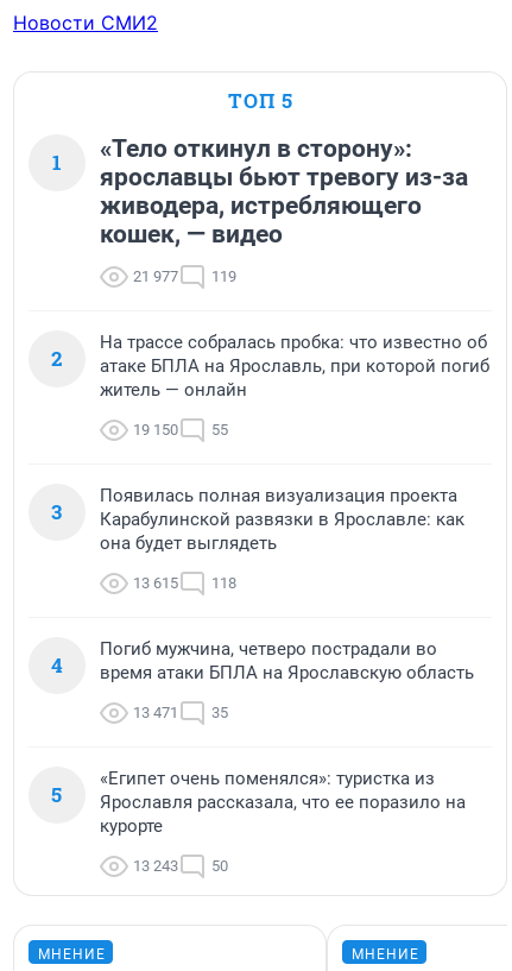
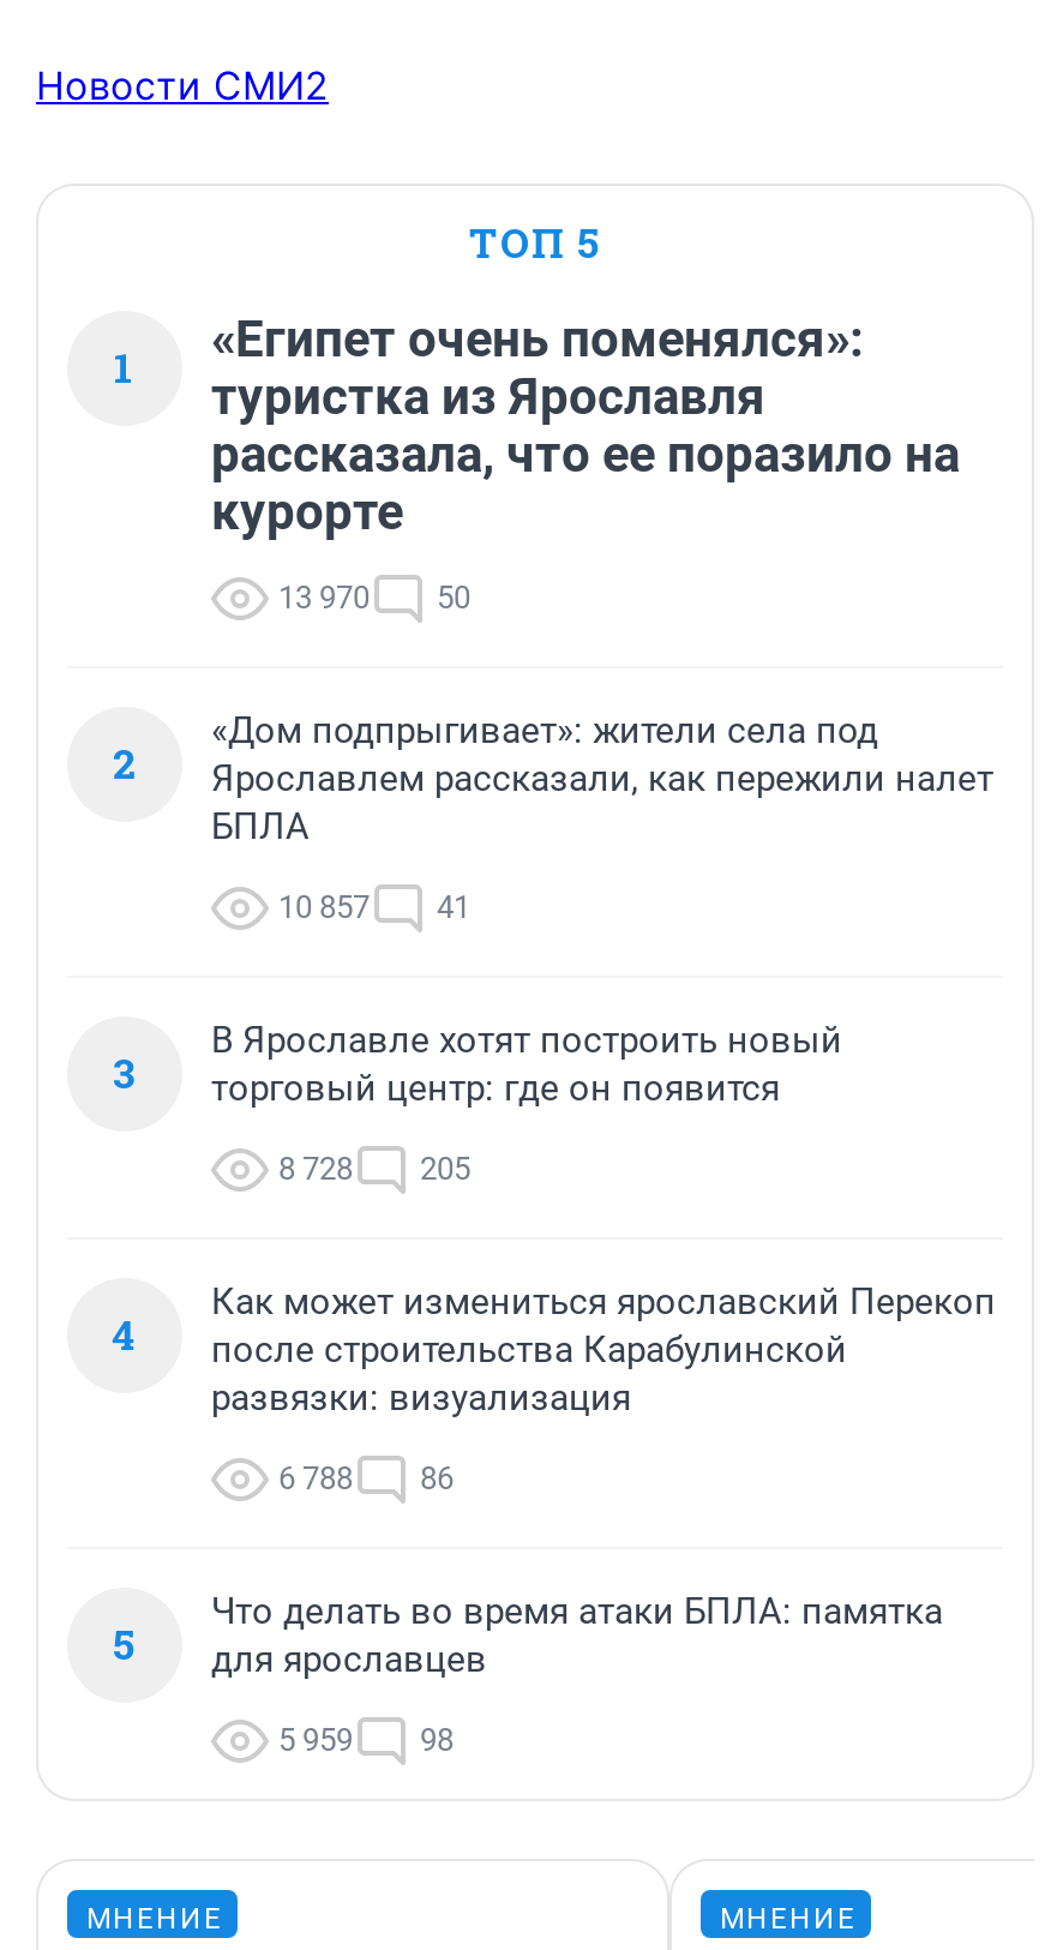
[100,134,468,248] «Тело откинул в сторону»: | ярославцы бьют тревогу из-за | живодера, истребляющего | кошек, — видео -> [211,311,960,541] «Египет очень поменялся»: | туристка из Ярославля | рассказала, что ее поразило на | курорте
[133,267,236,285] 21 977 | 119 -> [278,580,470,616] 13 970 | 50
[100,332,489,401] На трассе собралась пробка: что известно об | атаке БПЛА на Ярославль, при которой погиб | житель — онлайн -> [211,709,993,848] «Дом подпрыгивает»: жители села под | Ярославлем рассказали, как пережили налет | БПЛА
[133,421,228,439] 19 150 | 55 -> [278,889,470,925] 10 857 | 41
[100,485,464,554] Появилась полная визуализация проекта | Карабулинской развязки в Ярославле: как | она будет выглядеть -> [211,1019,842,1110] В Ярославле хотят построить новый | торговый центр: где он появится
[133,574,236,592] 13 615 | 118 -> [278,1151,470,1187] 8 728 | 205
[100,638,474,683] Погиб мужчина, четверо пострадали во | время атаки БПЛА на Ярославскую область -> [211,1280,996,1420] Как может измениться ярославский Перекоп | после строительства Карабулинской | развязки: визуализация
[133,704,228,721] 13 471 | 35 -> [278,1460,454,1496] 6 788 | 86
[100,768,466,837] «Египет очень поменялся»: туристка из | Ярославля рассказала, что ее поразило на | курорте -> [211,1590,943,1681] Что делать во время атаки БПЛА: памятка | для ярославцев
[133,857,228,875] 13 243 | 50 -> [278,1722,454,1758] 5 959 | 98

